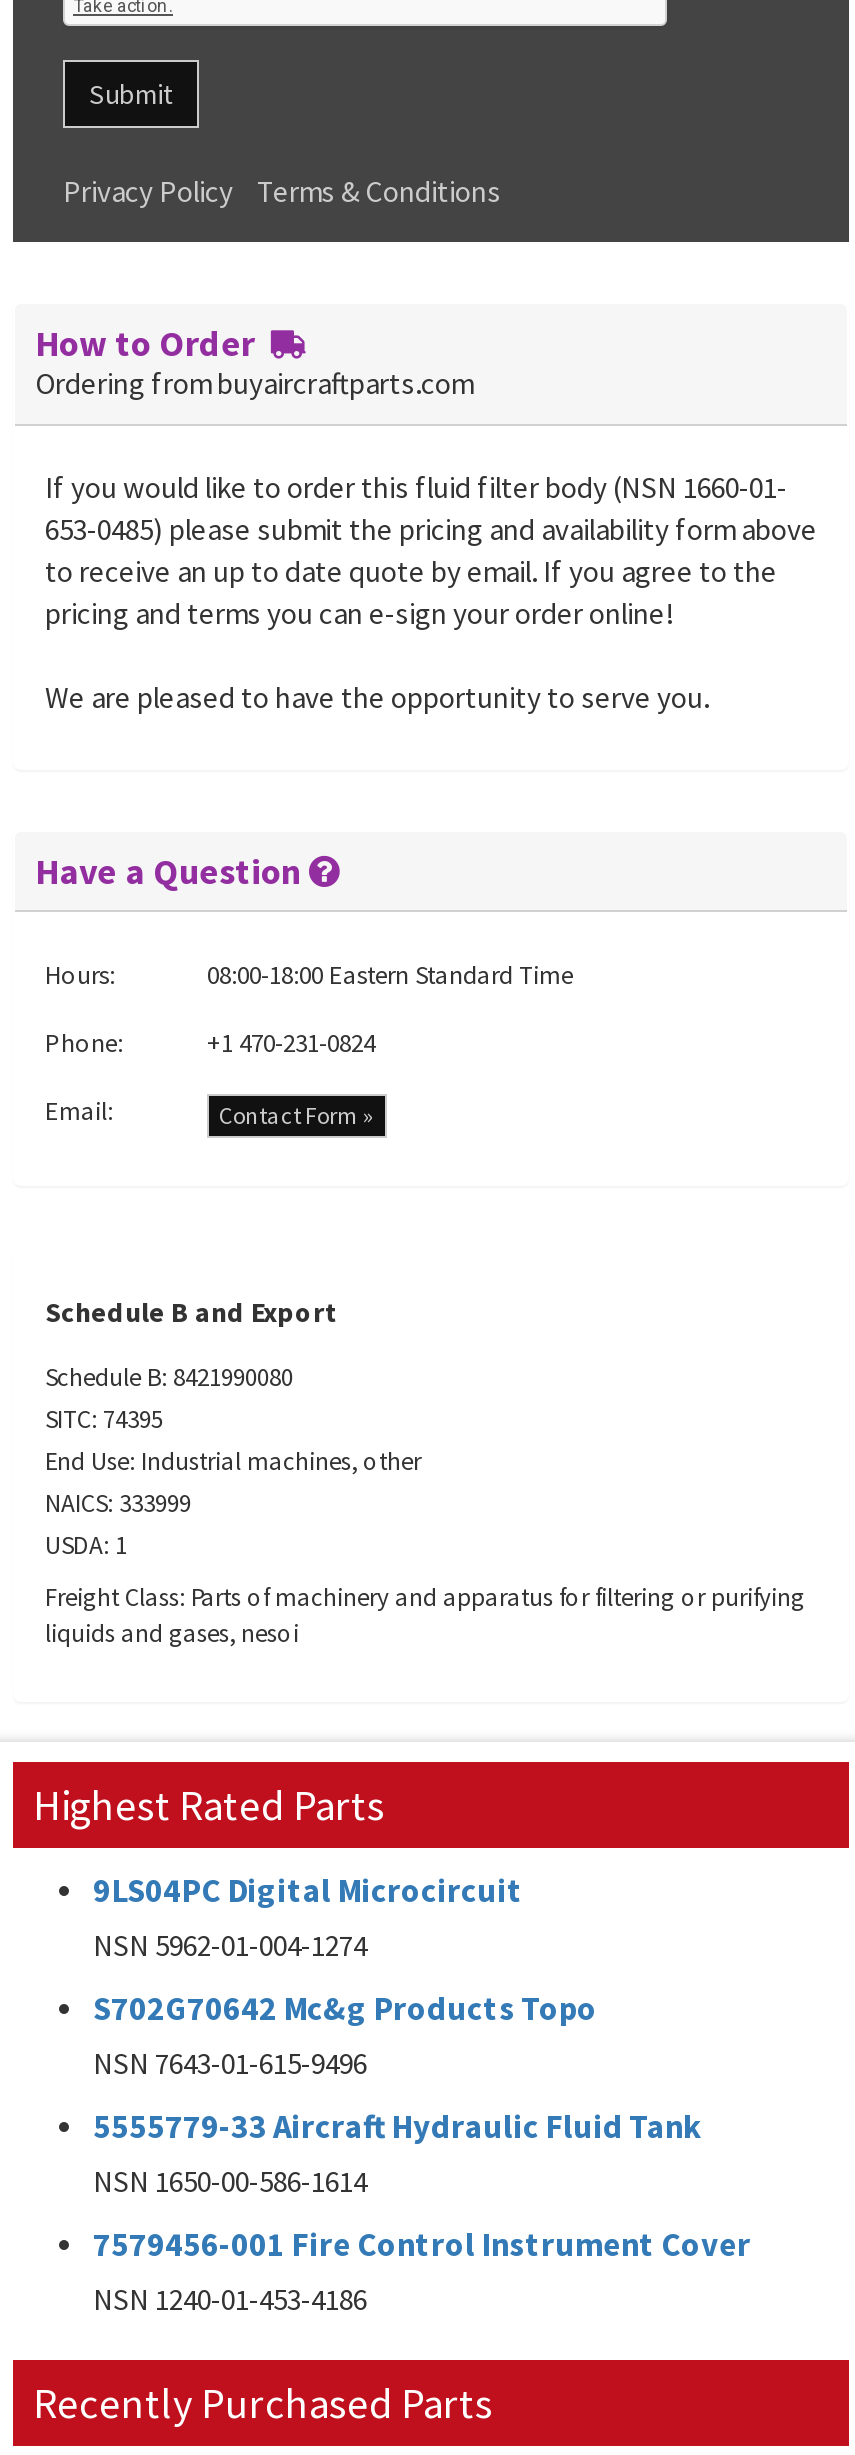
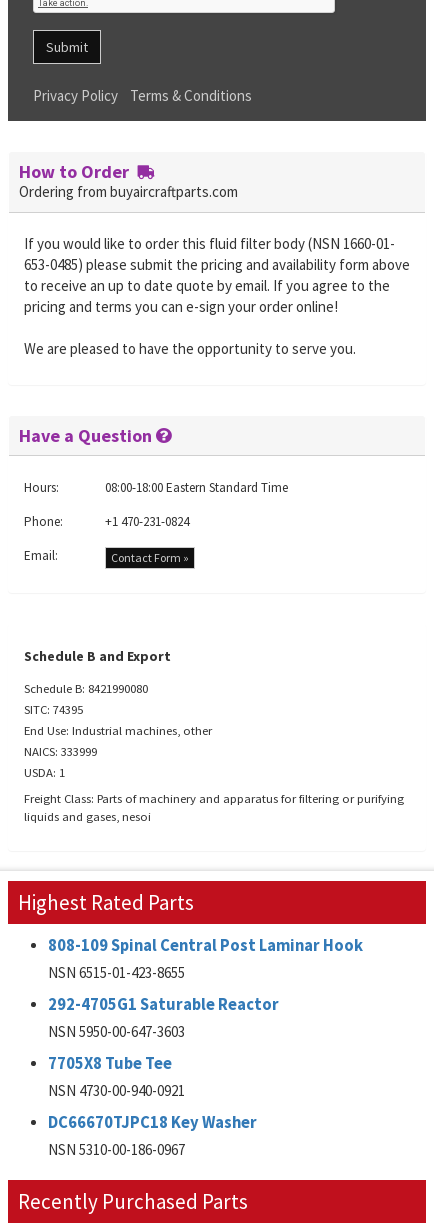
[93,1870,523,1964] 9LS04PC Digital Microcircuit | NSN 5962-01-004-1274 -> [48,935,363,982] 808-109 Spinal Central Post Laminar Hook | NSN 6515-01-423-8655
[93,1988,597,2082] S702G70642 Mc&g Products Topo | NSN 7643-01-615-9496 -> [48,994,279,1041] 292-4705G1 Saturable Reactor | NSN 5950-00-647-3603
[93,2106,701,2200] 5555779-33 Aircraft Hydraulic Fluid Tank | NSN 1650-00-586-1614 -> [48,1053,185,1100] 7705X8 Tube Tee | NSN 4730-00-940-0921
[93,2224,751,2318] 7579456-001 Fire Control Instrument Cover | NSN 1240-01-453-4186 -> [48,1112,257,1159] DC66670TJPC18 Key Washer | NSN 5310-00-186-0967

